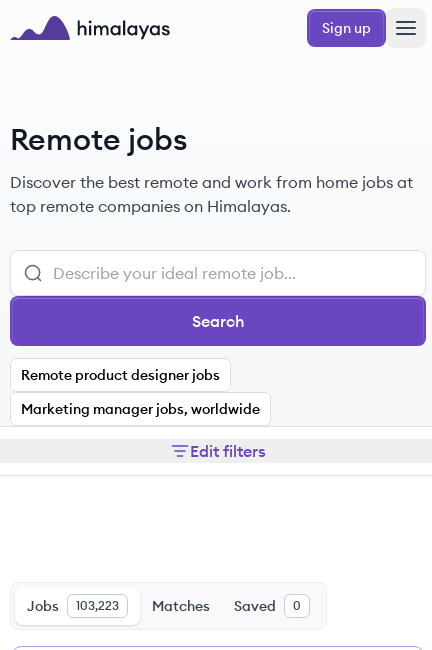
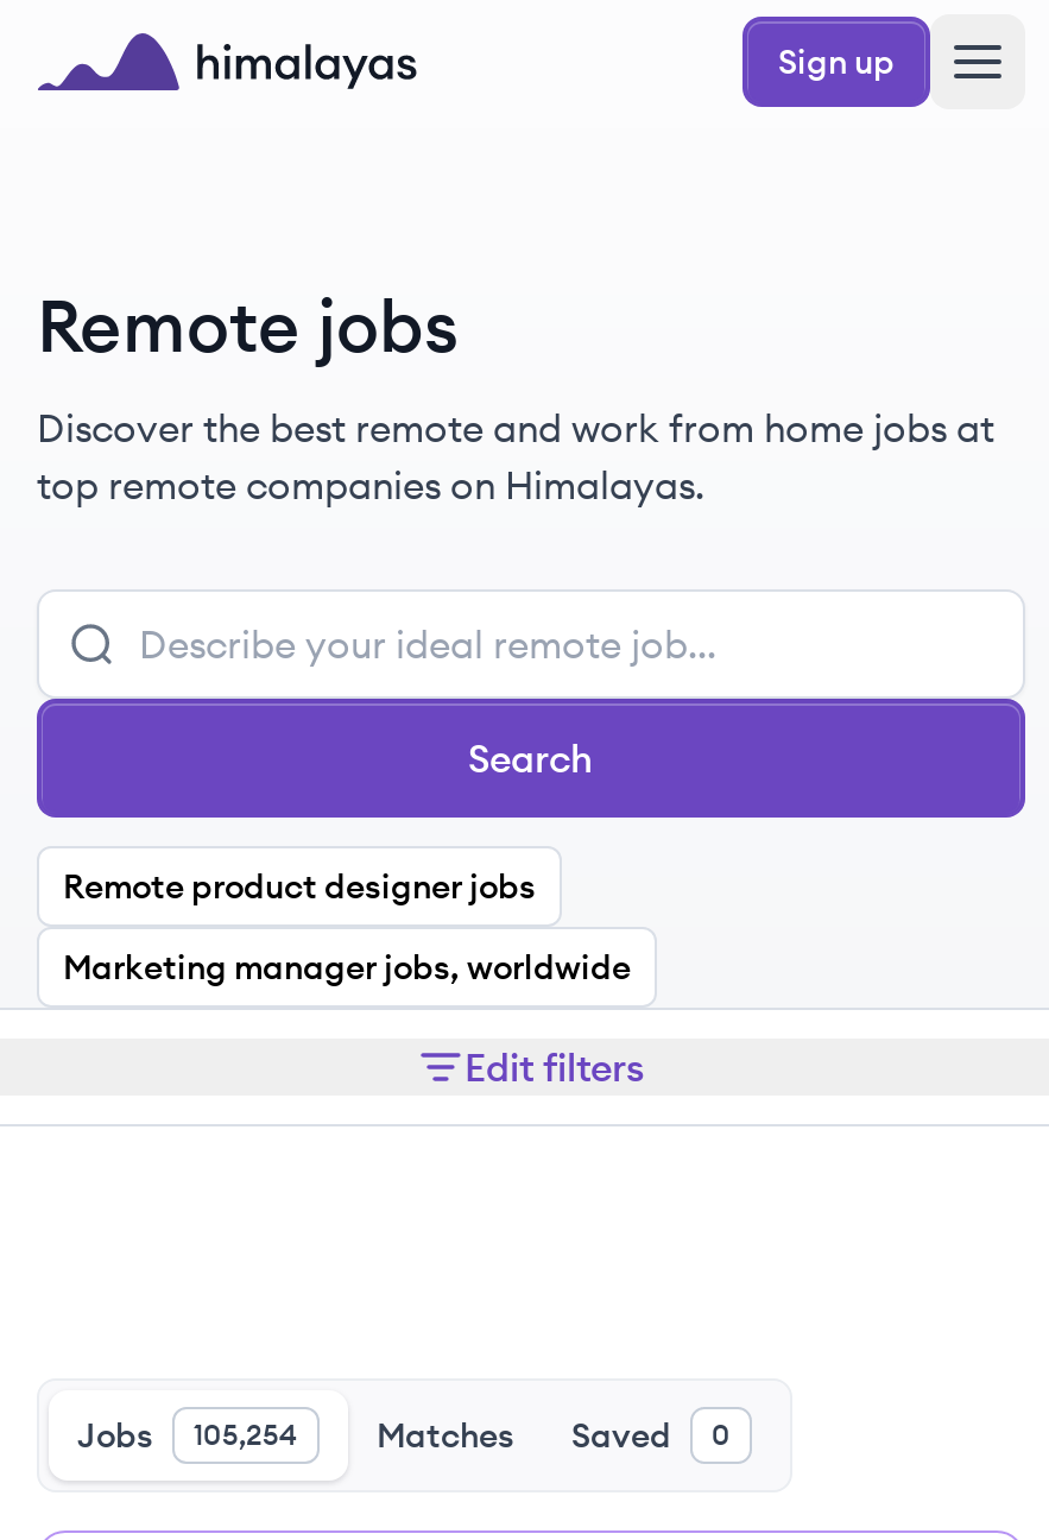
[27,597,119,615] Jobs 103,223 -> [77,1414,298,1457] Jobs 105,254

